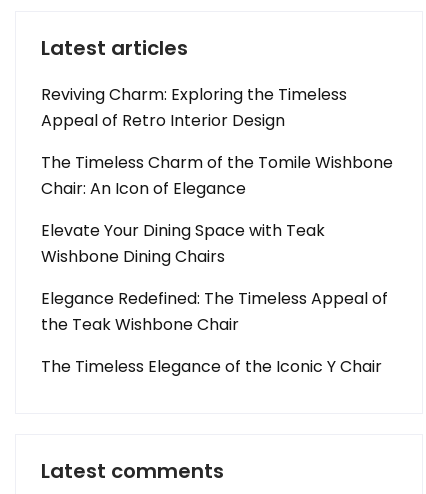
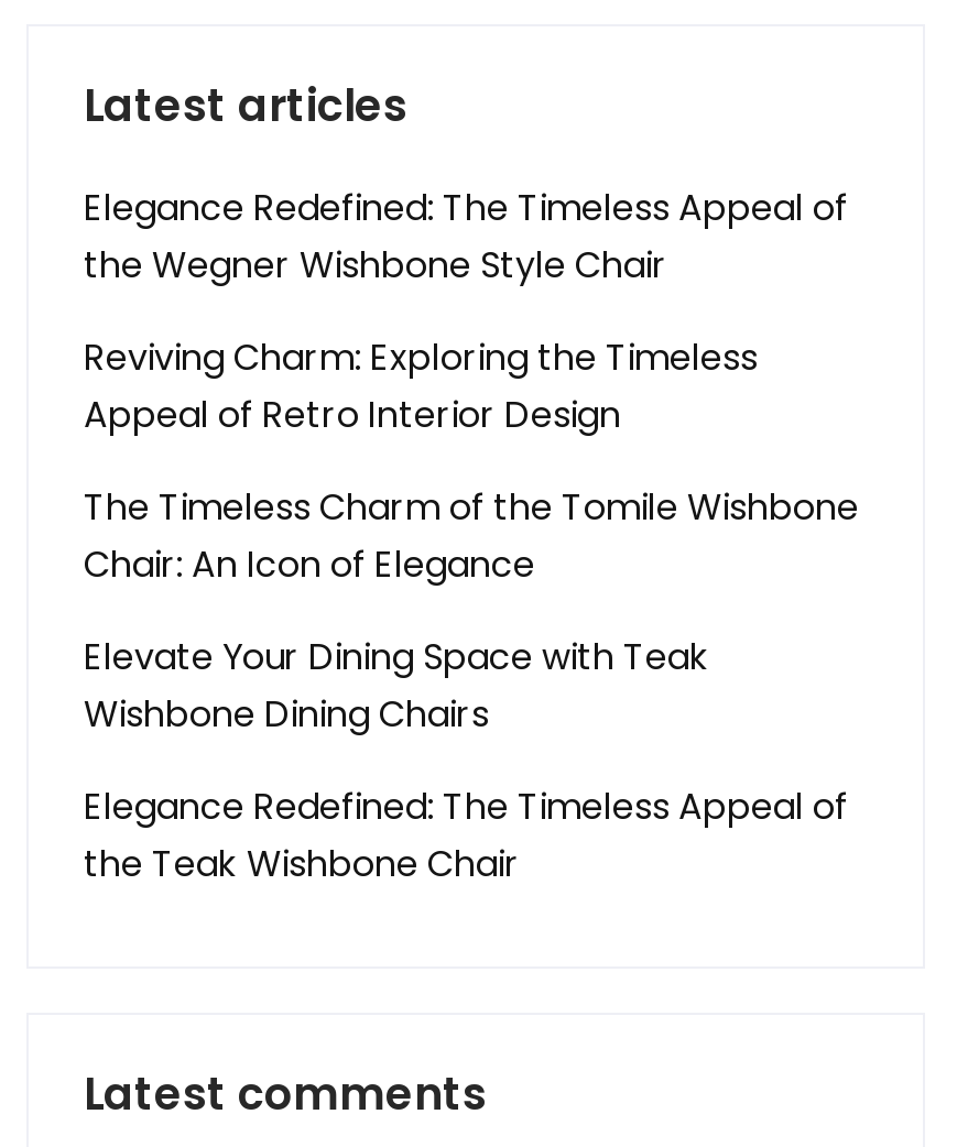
none -> [84,183,848,291] Elegance Redefined: The Timeless Appeal of | the Wegner Wishbone Style Chair
moved [41,83,393,336] -> [84,333,859,890]: Reviving Charm: Exploring the Timeless | Appeal of Retro Interior Design | The Timeless Charm of the Tomile Wishbone | Chair: An Icon of Elegance | Elevate Your Dining Space with Teak | Wishbone Dining Chairs | Elegance Redefined: The Timeless Appeal of | the Teak Wishbone Chair
[41,355,382,378] The Timeless Elegance of the Iconic Y Chair -> none

